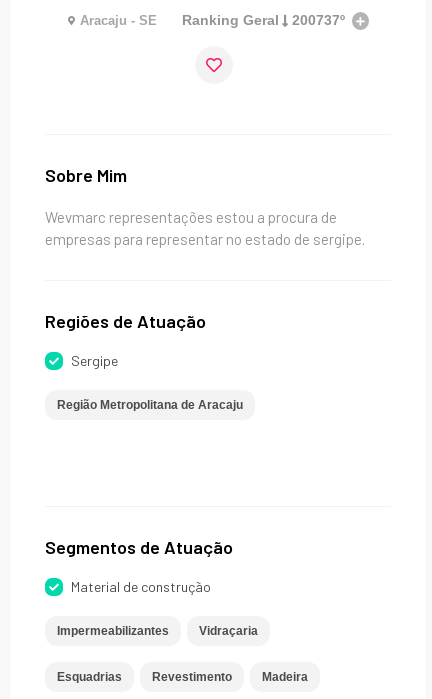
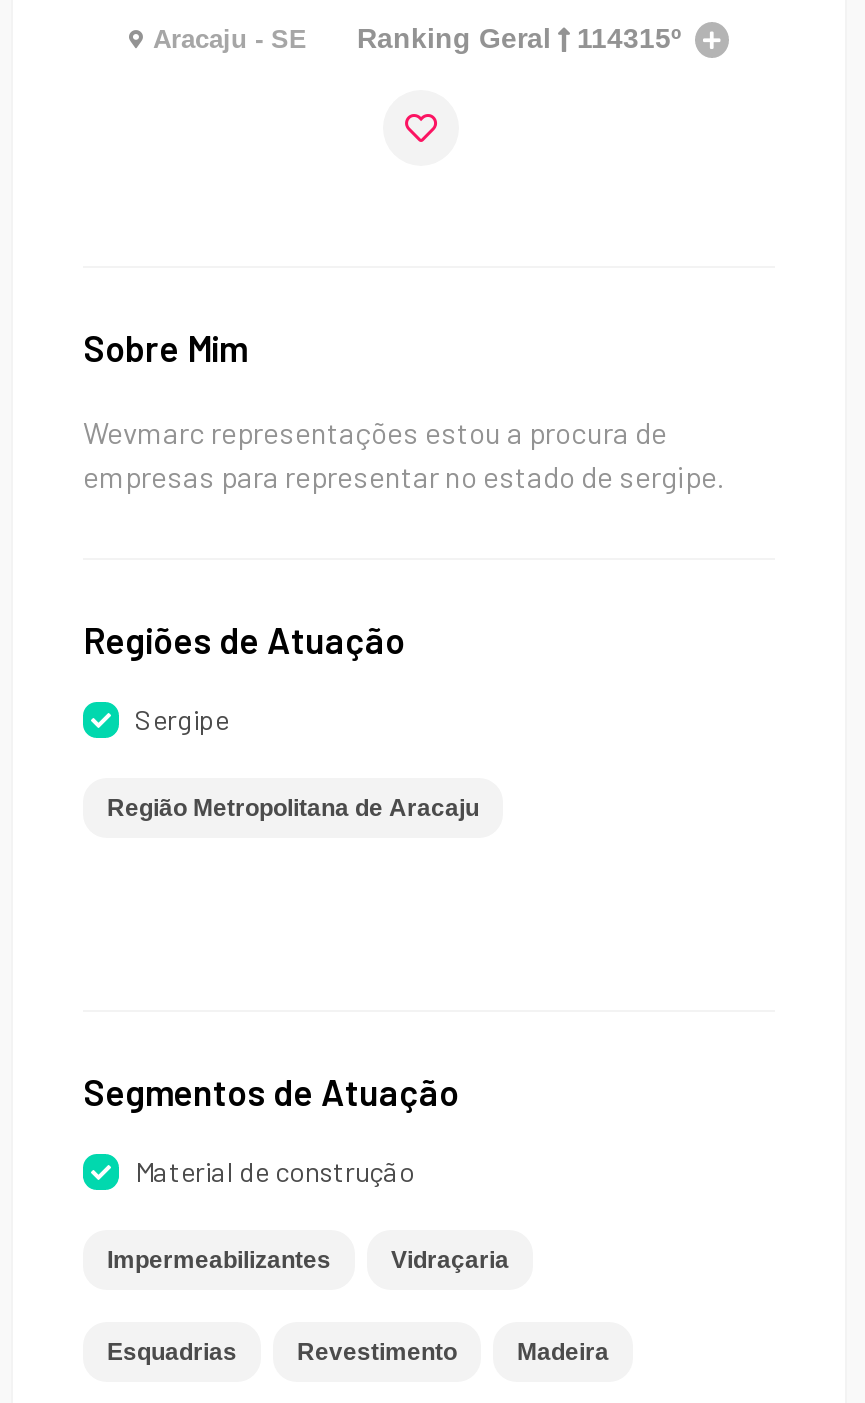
[79,12,344,28] Aracaju - SE Ranking Geral 200737º -> [153,22,681,54] Aracaju - SE Ranking Geral 114315º

